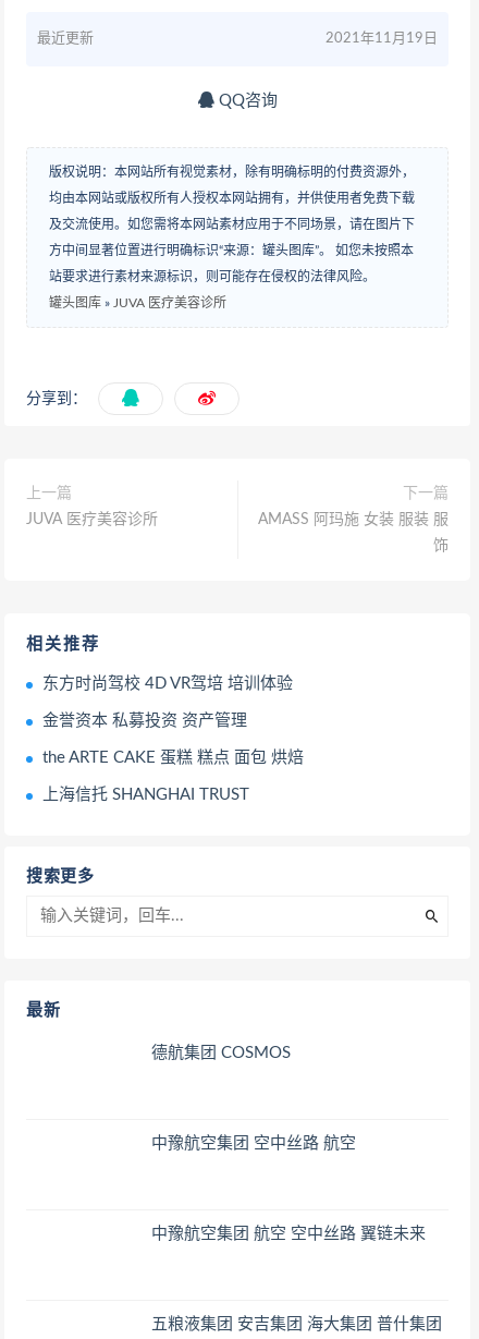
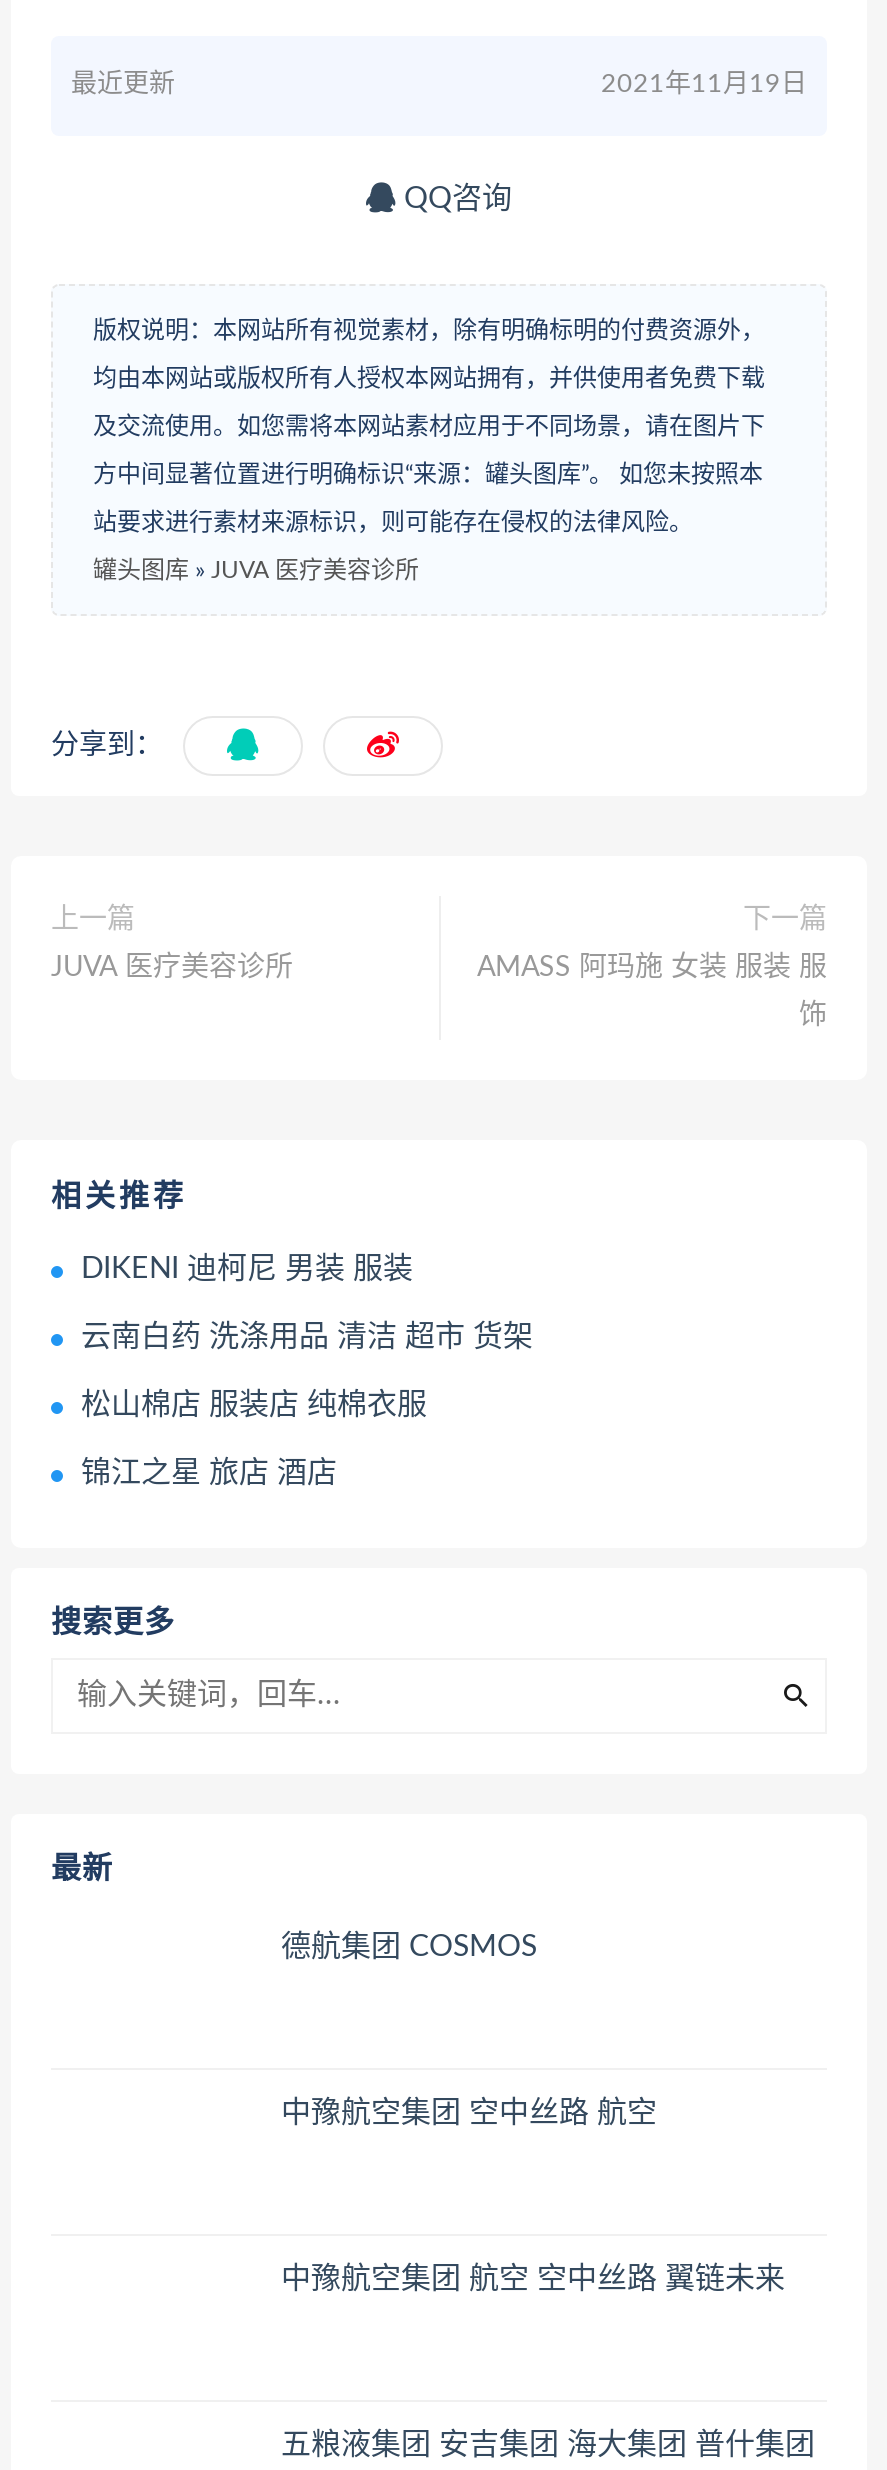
[42,675,293,692] 东方时尚驾校 4D VR驾培 培训体验 -> [81,1254,413,1284] DIKENI 迪柯尼 男装 服装
[42,713,247,729] 金誉资本 私募投资 资产管理 -> [81,1322,533,1352] 云南白药 洗涤用品 清洁 超市 货架
[42,750,304,766] the ARTE CAKE 蛋糕 糕点 面包 烘焙 -> [81,1390,427,1420] 松山棉店 服装店 纯棉衣服
[42,787,249,803] 上海信托 SHANGHAI TRUST -> [81,1458,337,1488] 锦江之星 旅店 酒店

